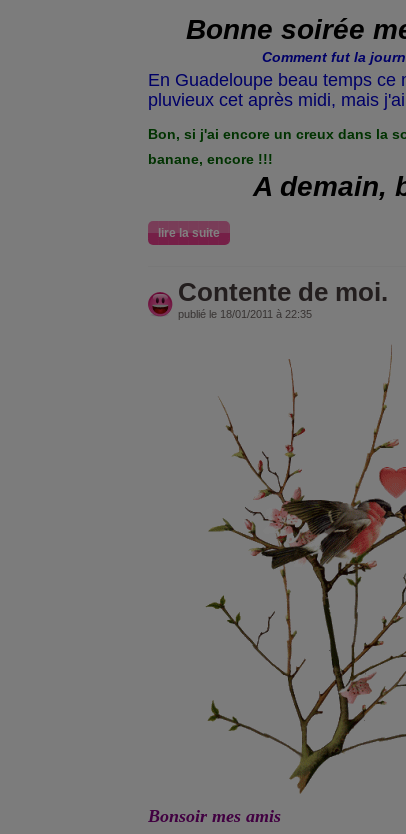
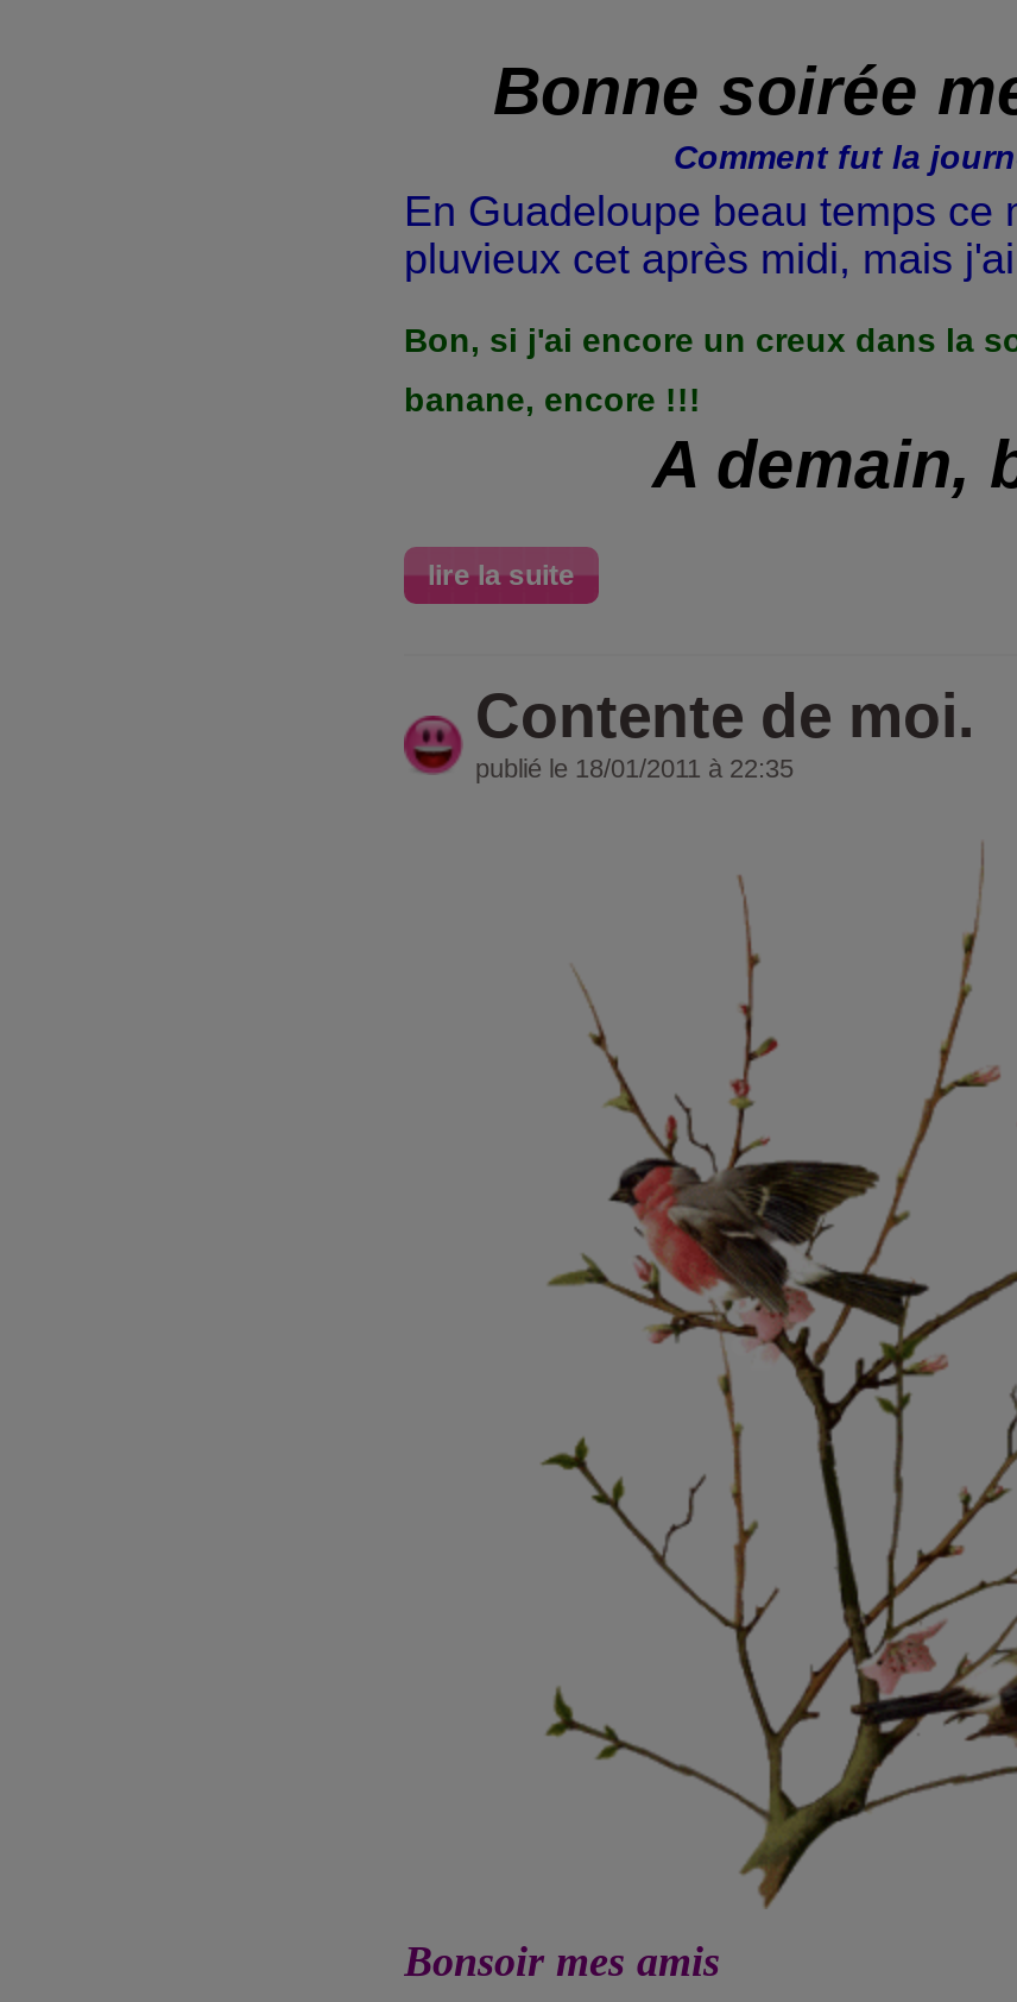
[235,466,403,572] [image] -> [608,1132,1010,1374] [image]
[336,685,403,723] [image] -> [848,1650,1010,1745] [image]

